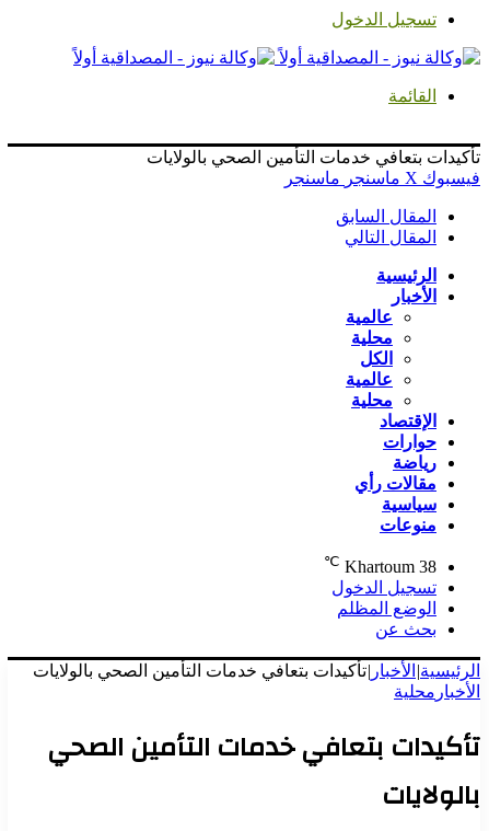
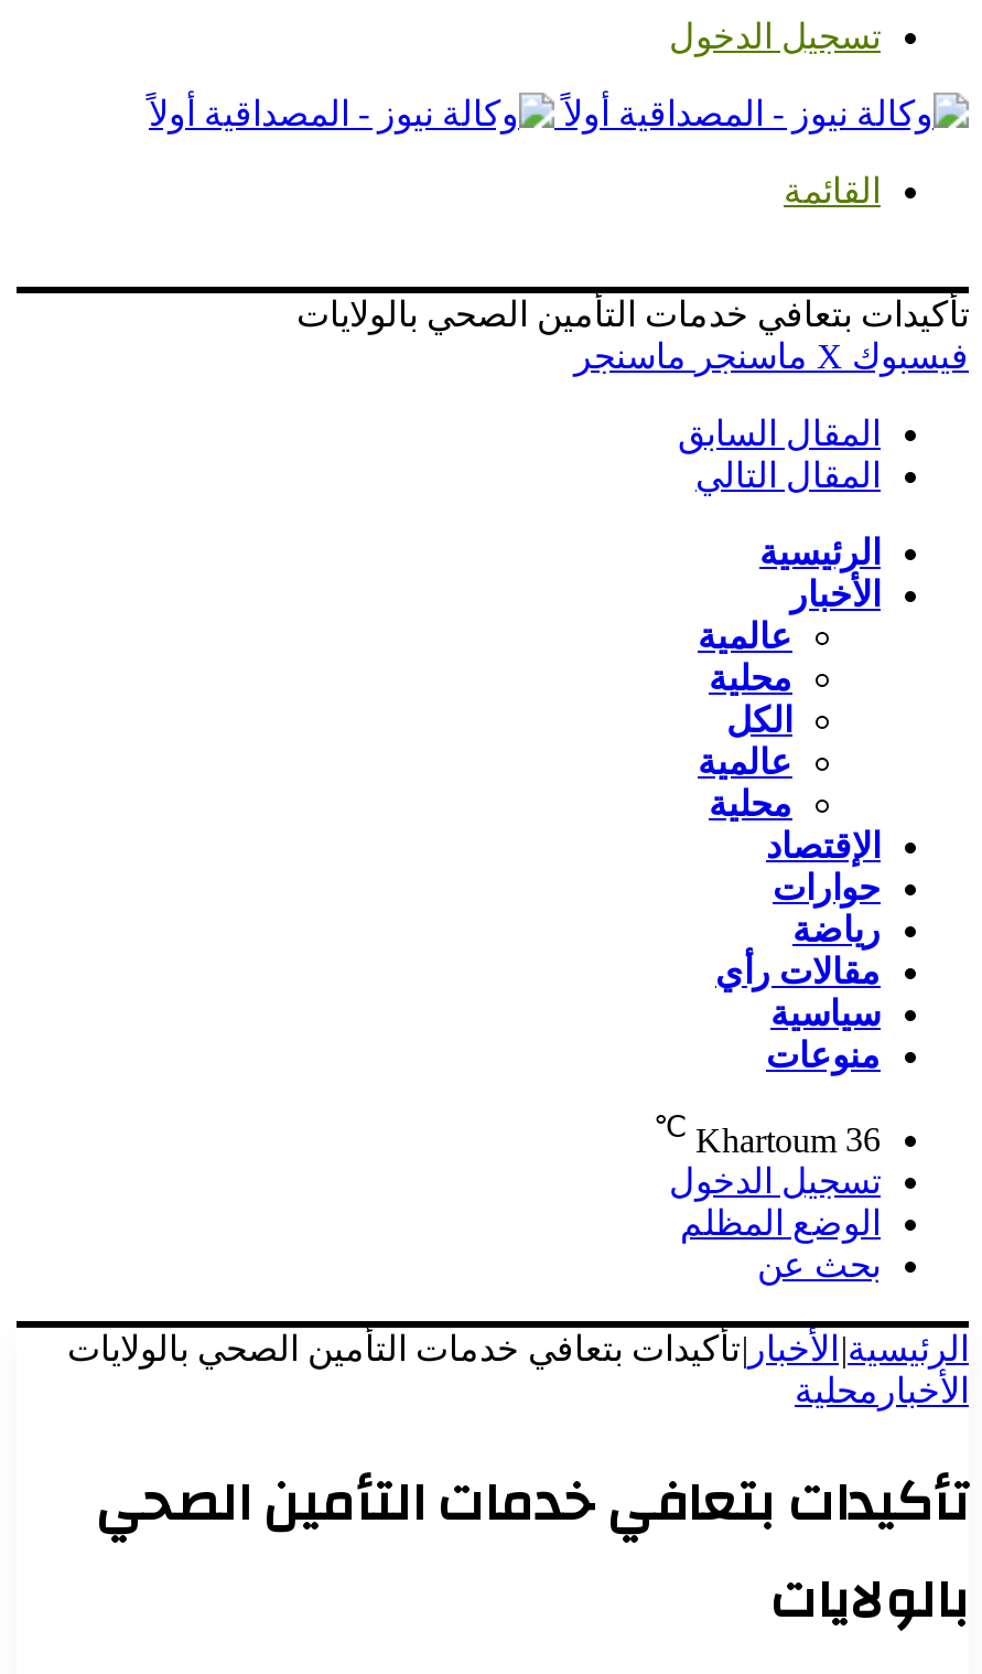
[324,553,436,576] ℃ Khartoum 38 -> [654,1112,881,1159] ℃ Khartoum 36

